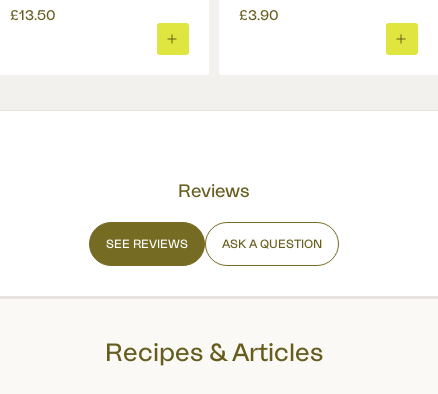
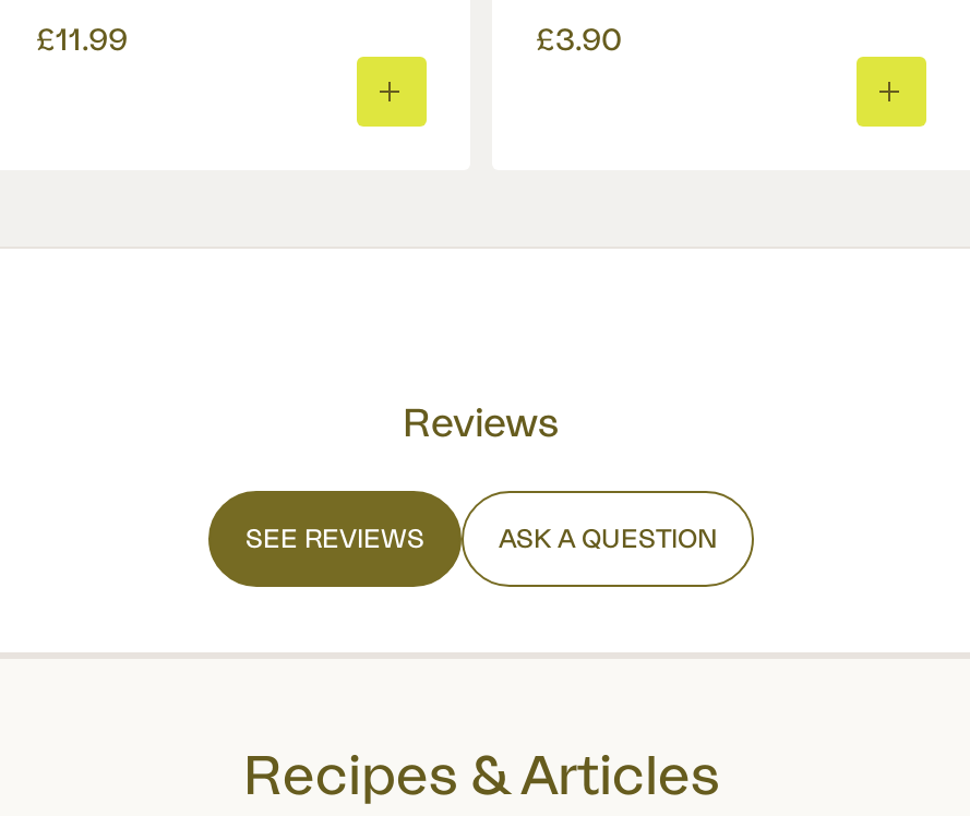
[10,9,56,23] £13.50 -> [36,26,128,57] £11.99

